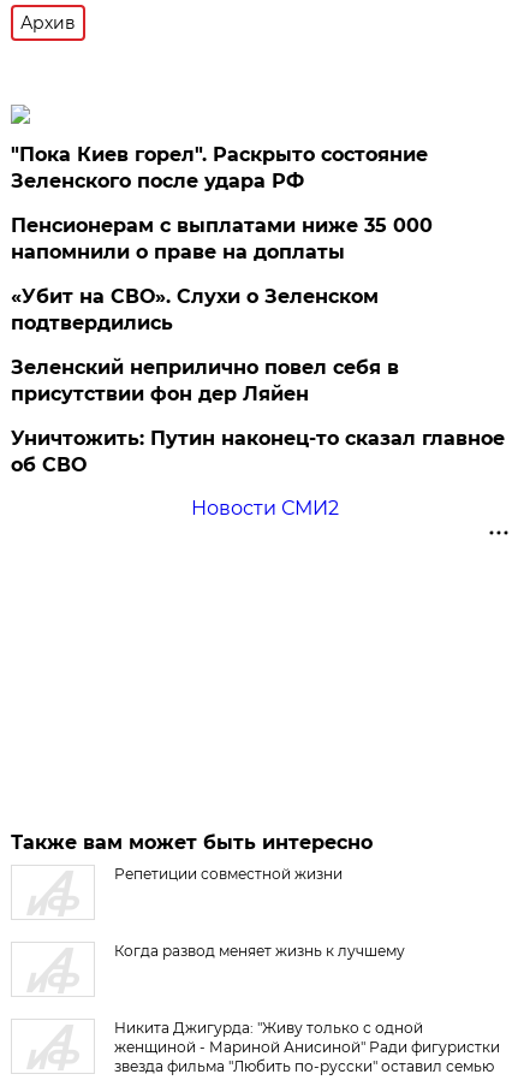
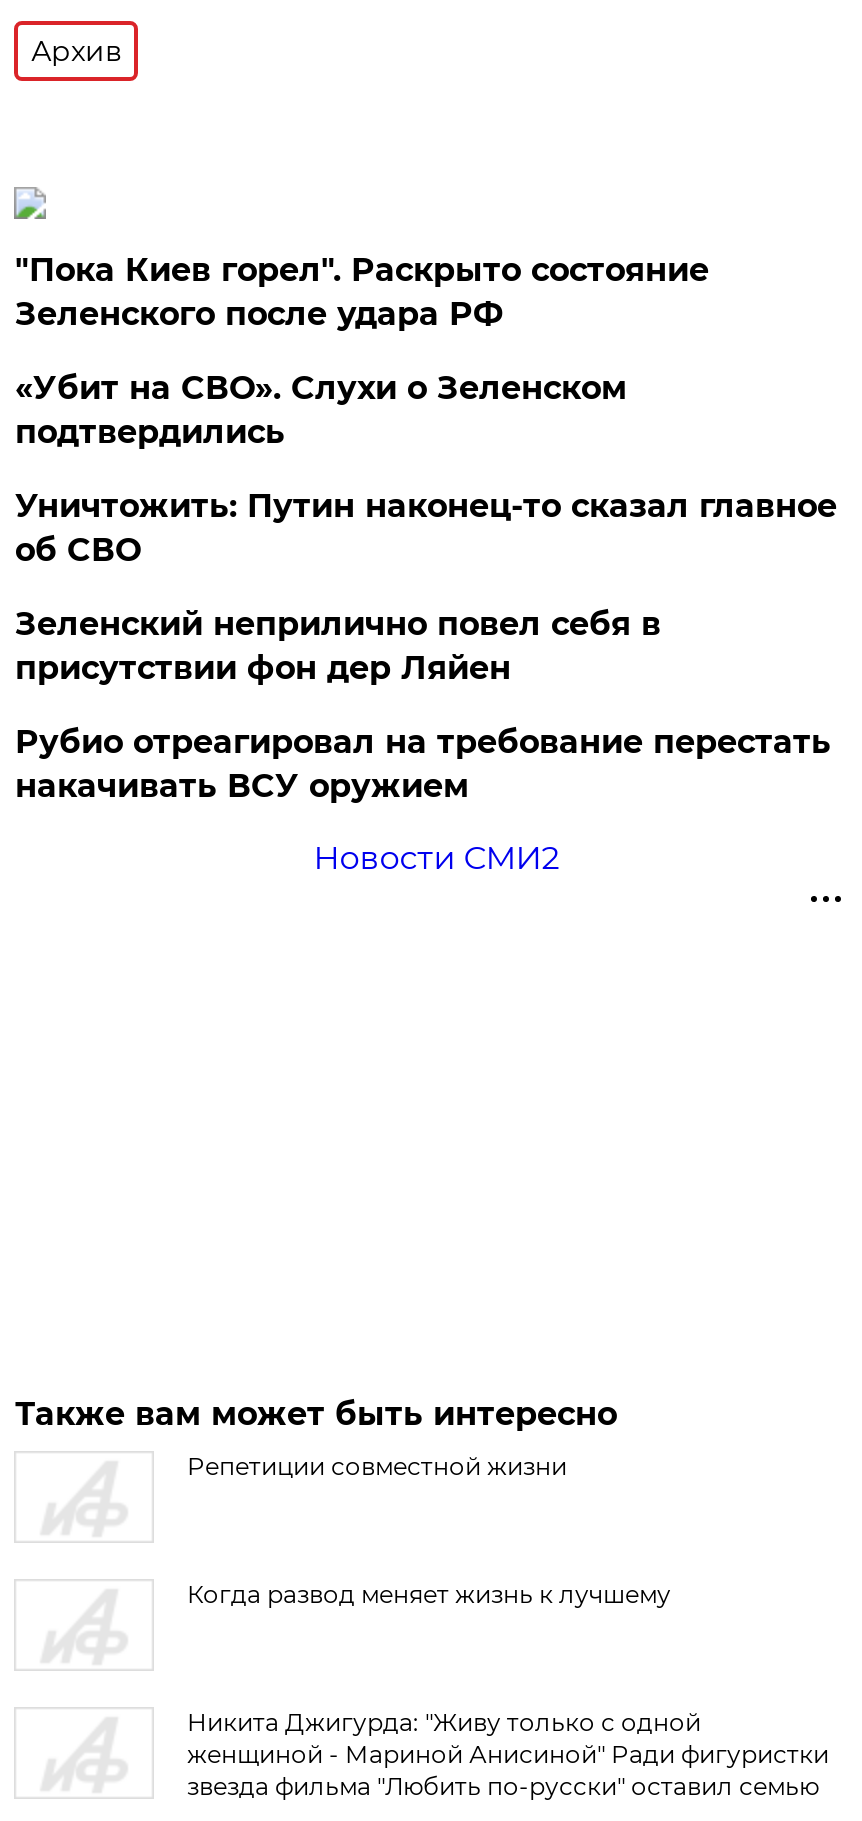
[11,214,433,263] Пенсионерам с выплатами ниже 35 000 | напомнили о праве на доплаты -> none
moved [11,285,379,334] -> [15,369,627,451]: «Убит на СВО». Слухи о Зеленском | подтвердились
none -> [15,723,831,805] Рубио отреагировал на требование перестать | накачивать ВСУ оружием
moved [11,427,505,476] -> [15,487,837,569]: Уничтожить: Путин наконец-то сказал главное | об СВО

